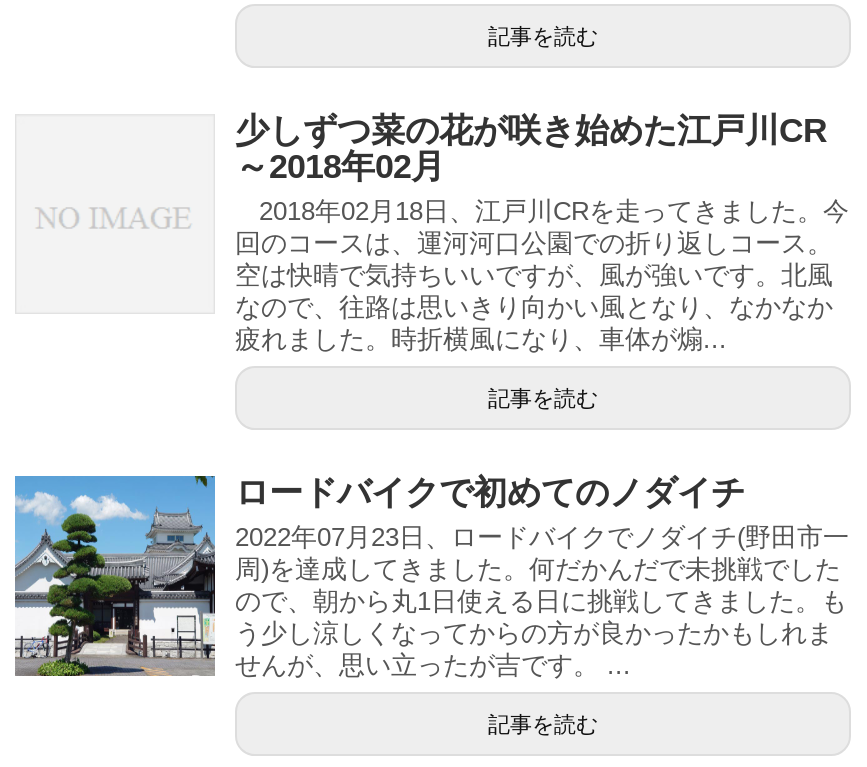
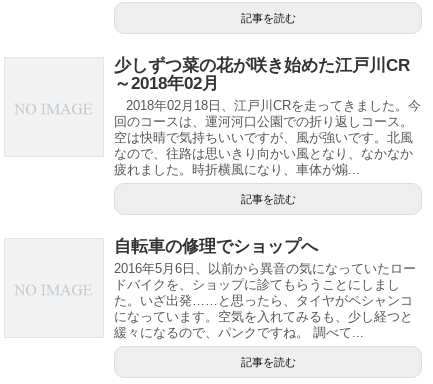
[13,474,207,678] [image] -> none
[235,475,849,681] ロードバイクで初めてのノダイチ | 2022年07月23日、ロードバイクでノダイチ(野田市一 | 周)を達成してきました。何だかんだで未挑戦でした | ので、朝から丸1日使える日に挑戦してきました。も | う少し涼しくなってからの方が良かったかもしれま | せんが、思い立ったが吉です。 ... -> [114,237,416,340] 自転車の修理でショップへ | 2016年5月6日、以前から異音の気になっていたロー | ドバイクを、ショップに診てもらうことにしまし | た。いざ出発……と思ったら、タイヤがペシャンコ | になっています。空気を入れてみるも、少し経つと | 緩々になるので、パンクですね。 調べて...

